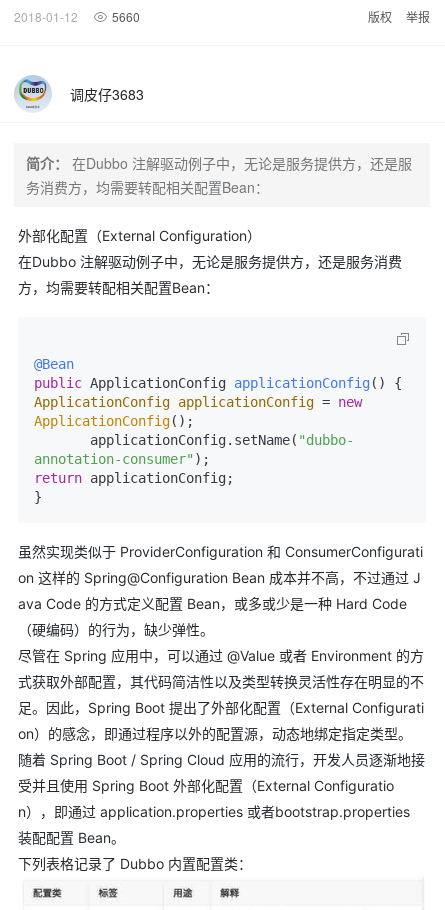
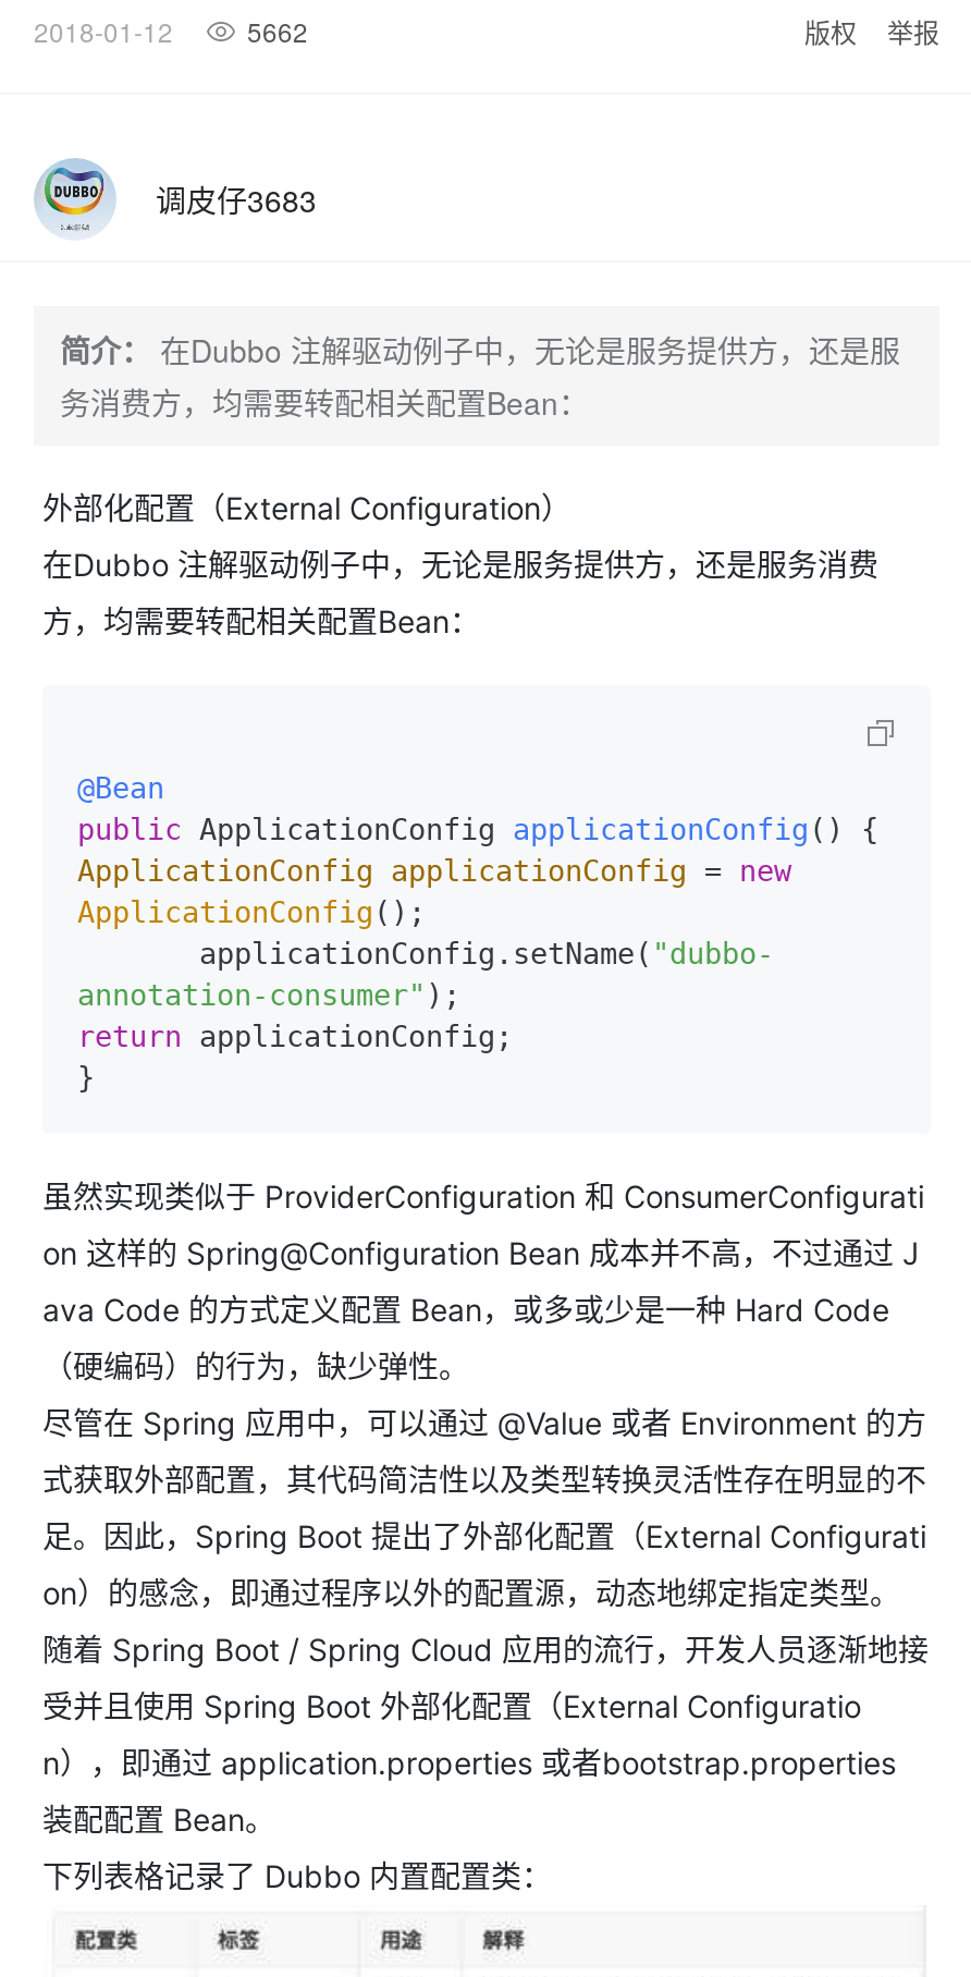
[14,8,140,25] 2018-01-12 5660 -> [34,12,308,49] 2018-01-12 5662

